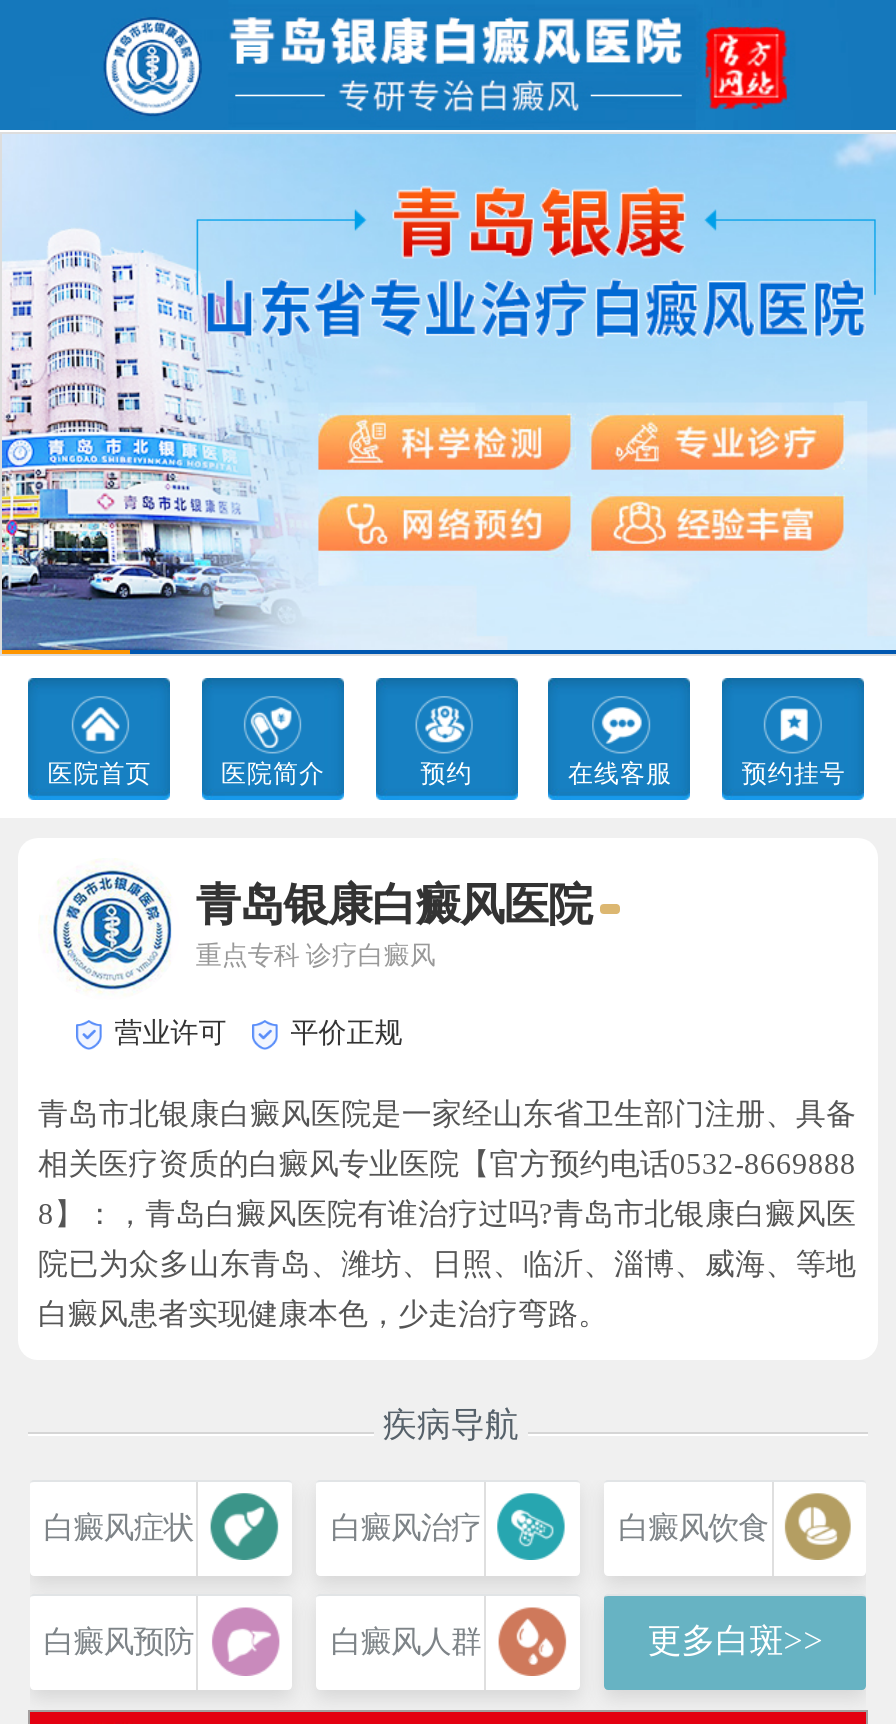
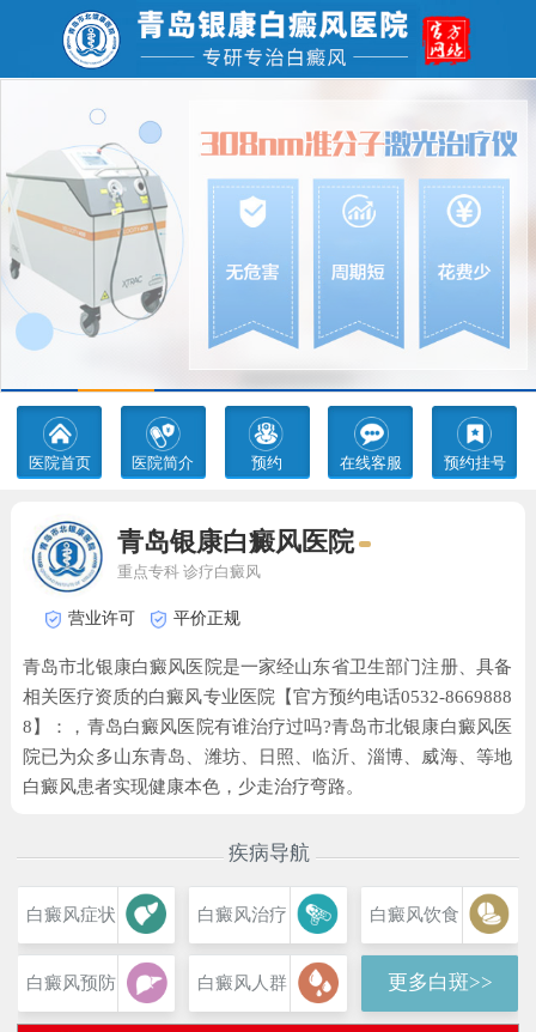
[6,134,890,656] [image] -> [4,79,532,393] [image]

